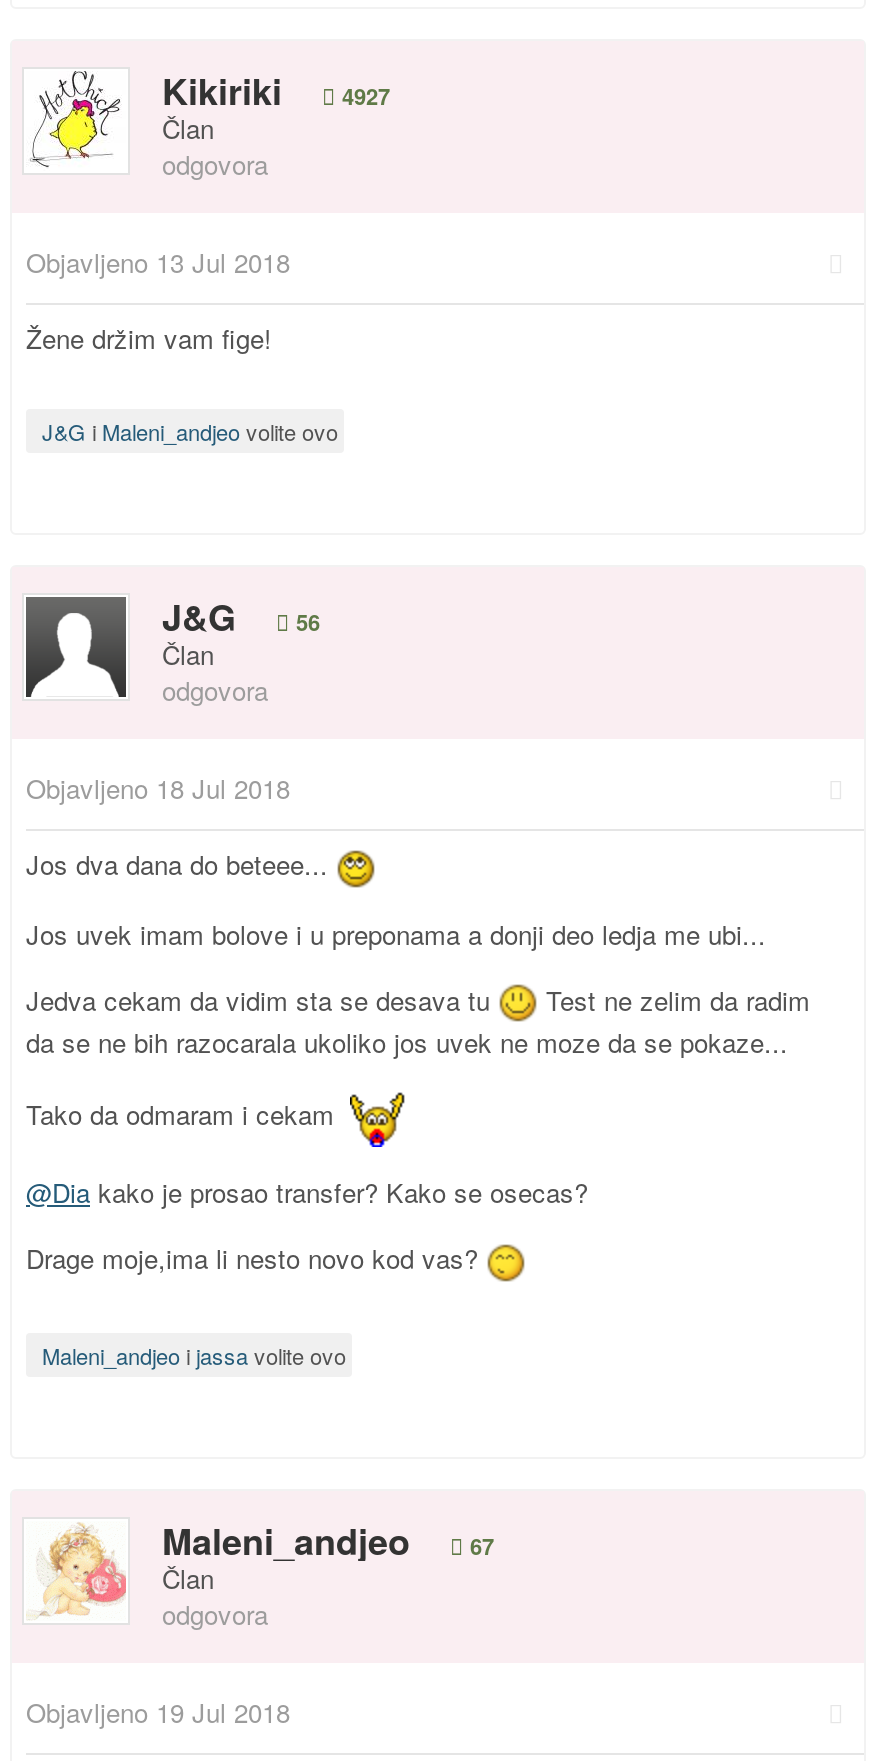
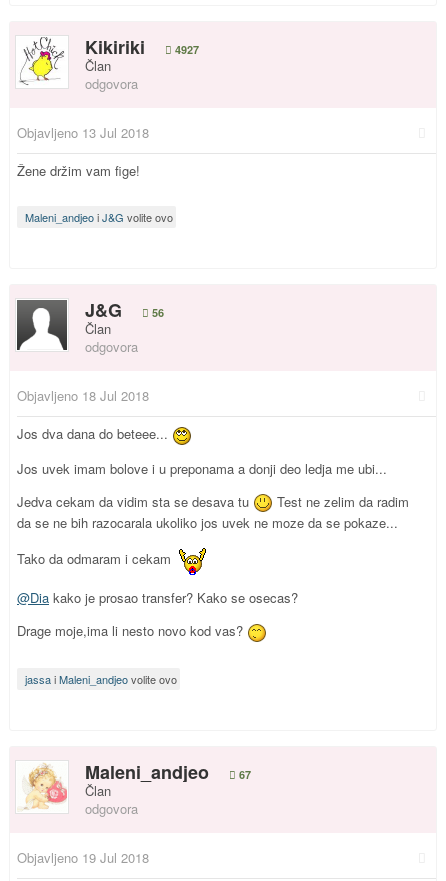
[42,416,338,448] J&G i Maleni_andjeo volite ovo -> [25,209,173,225] Maleni_andjeo i J&G volite ovo
[42,1340,346,1372] Maleni_andjeo i jassa volite ovo -> [25,671,177,687] jassa i Maleni_andjeo volite ovo

